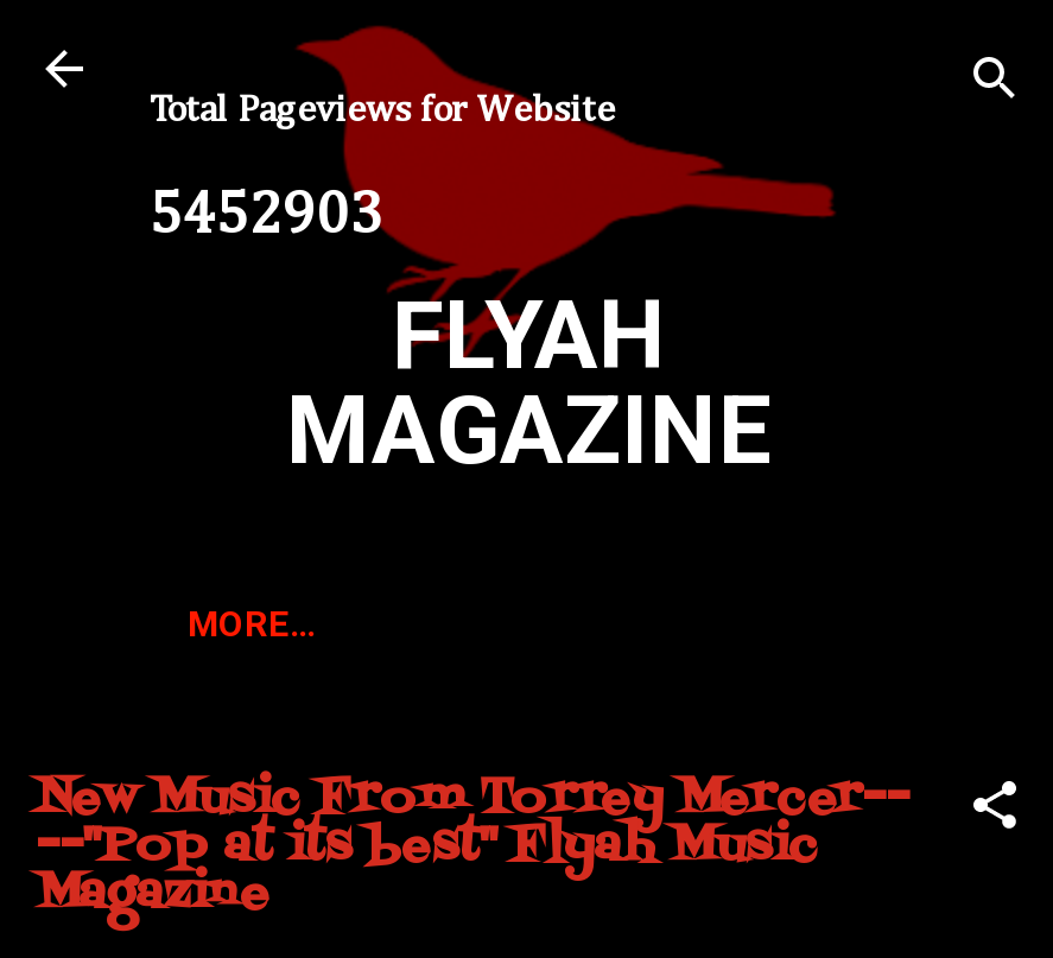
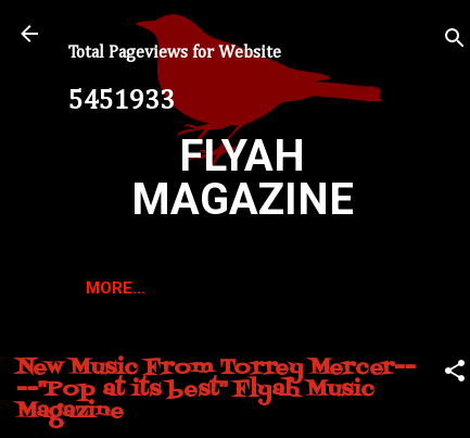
[150,188,382,247] 5452903 -> [68,88,175,115] 5451933

